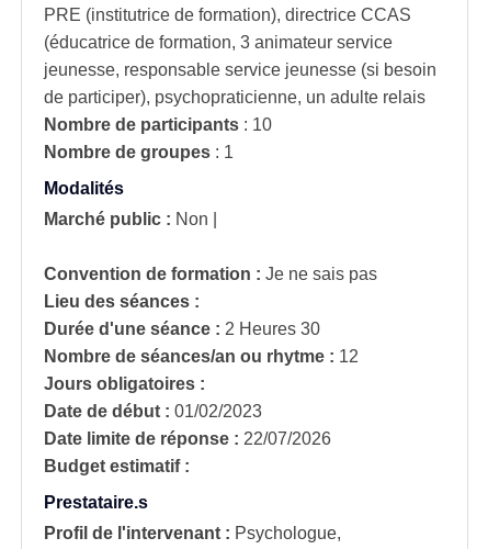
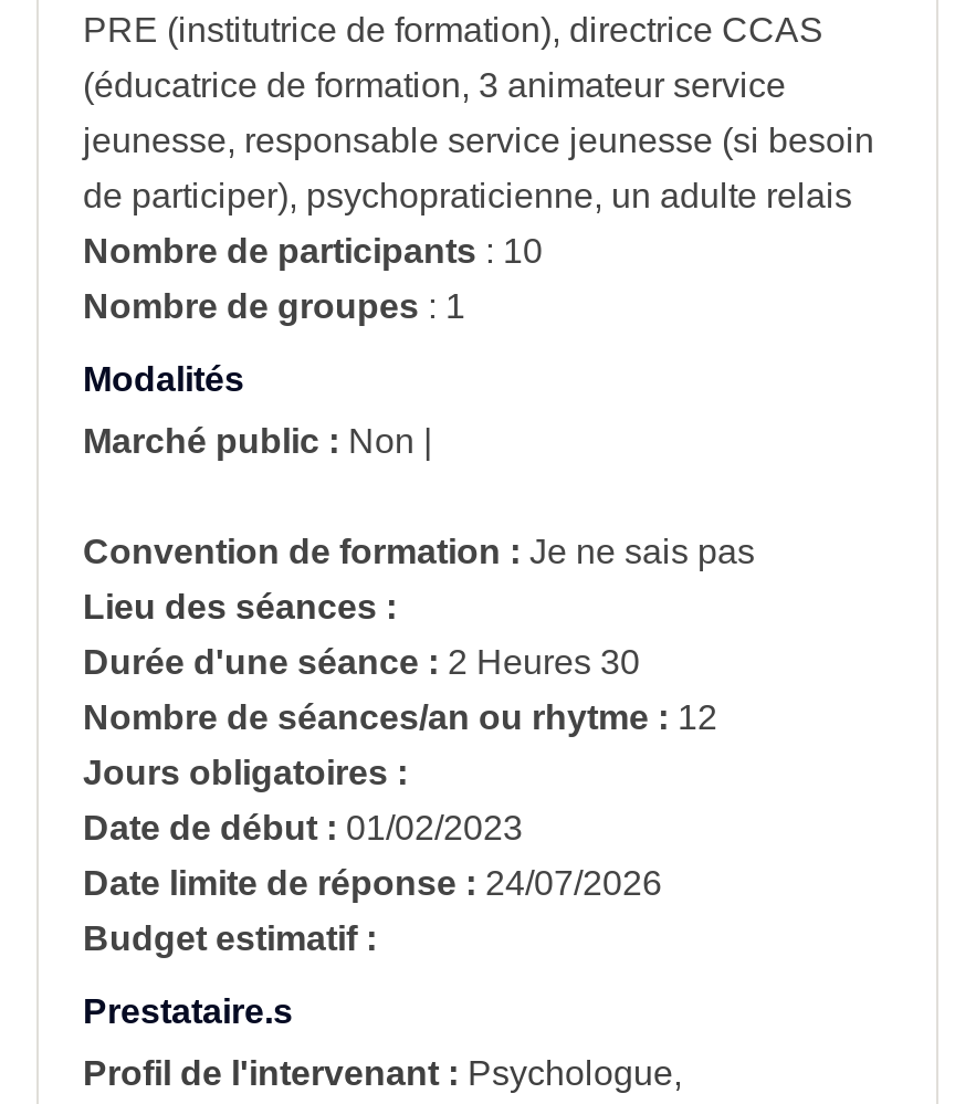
[44,429,331,448] Date limite de réponse : 22/07/2026 -> [83,864,662,901] Date limite de réponse : 24/07/2026

